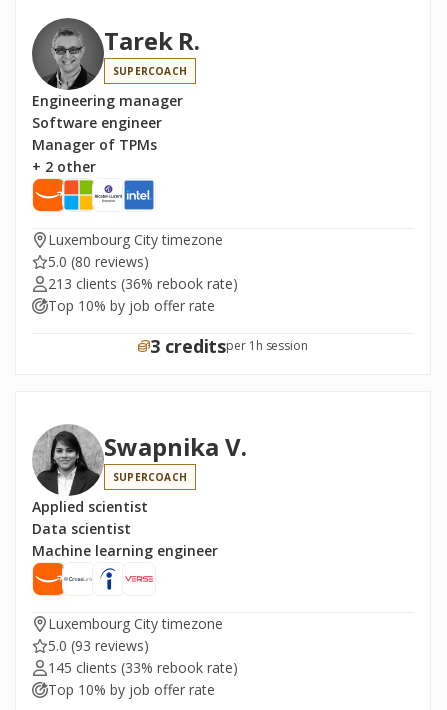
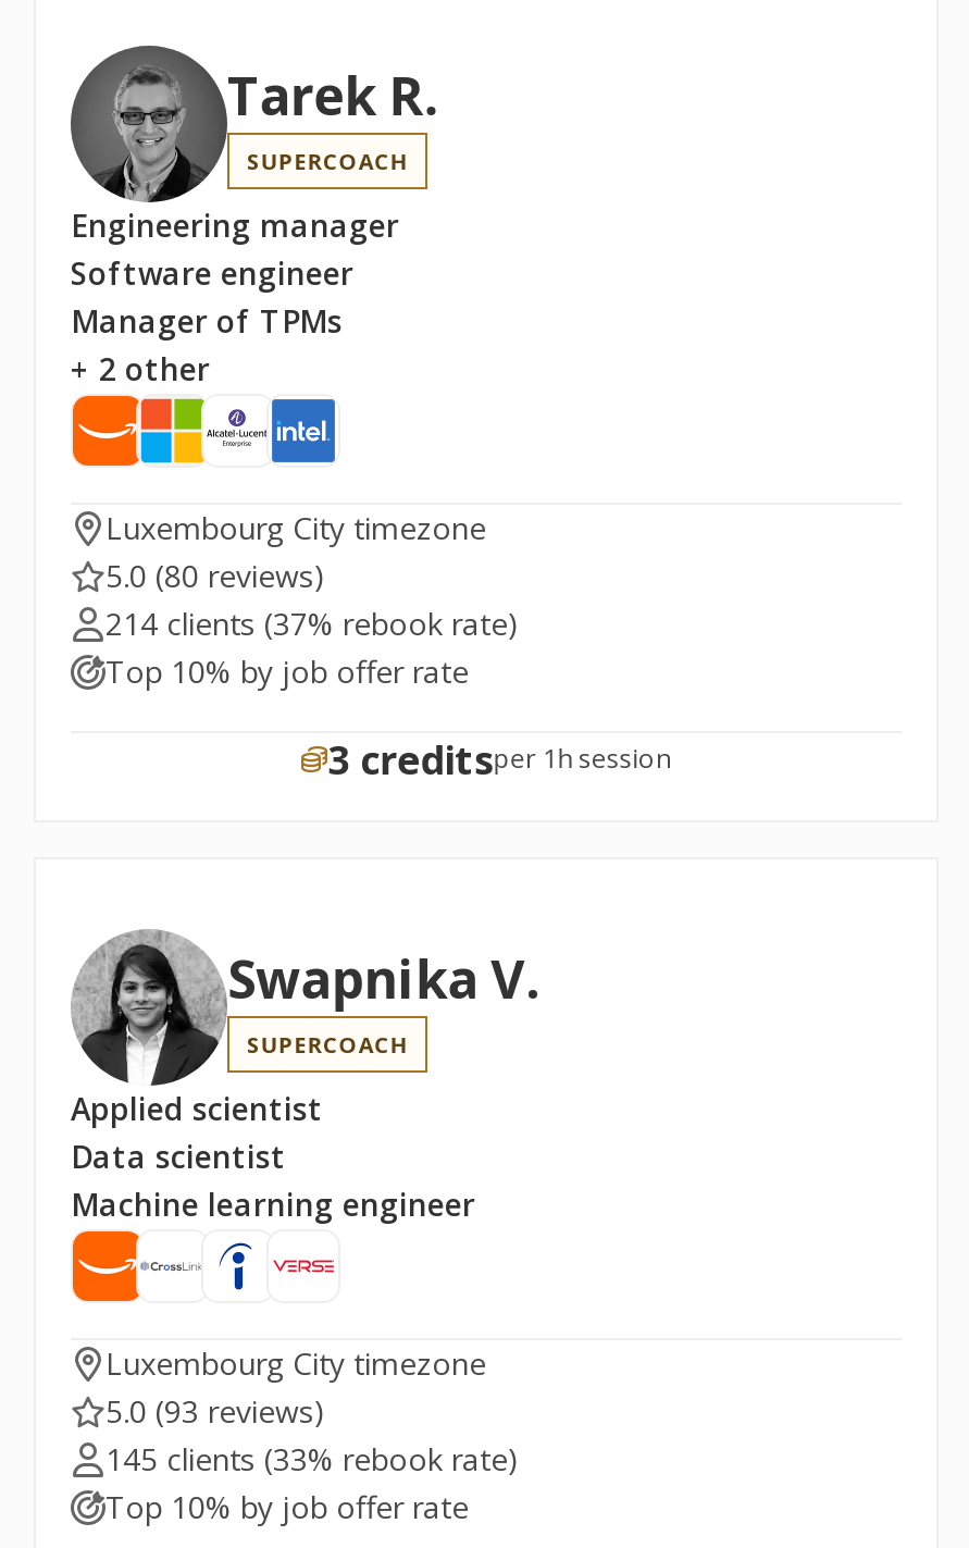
[48,274,238,293] 213 clients (36% rebook rate) -> [105,603,519,644] 214 clients (37% rebook rate)

